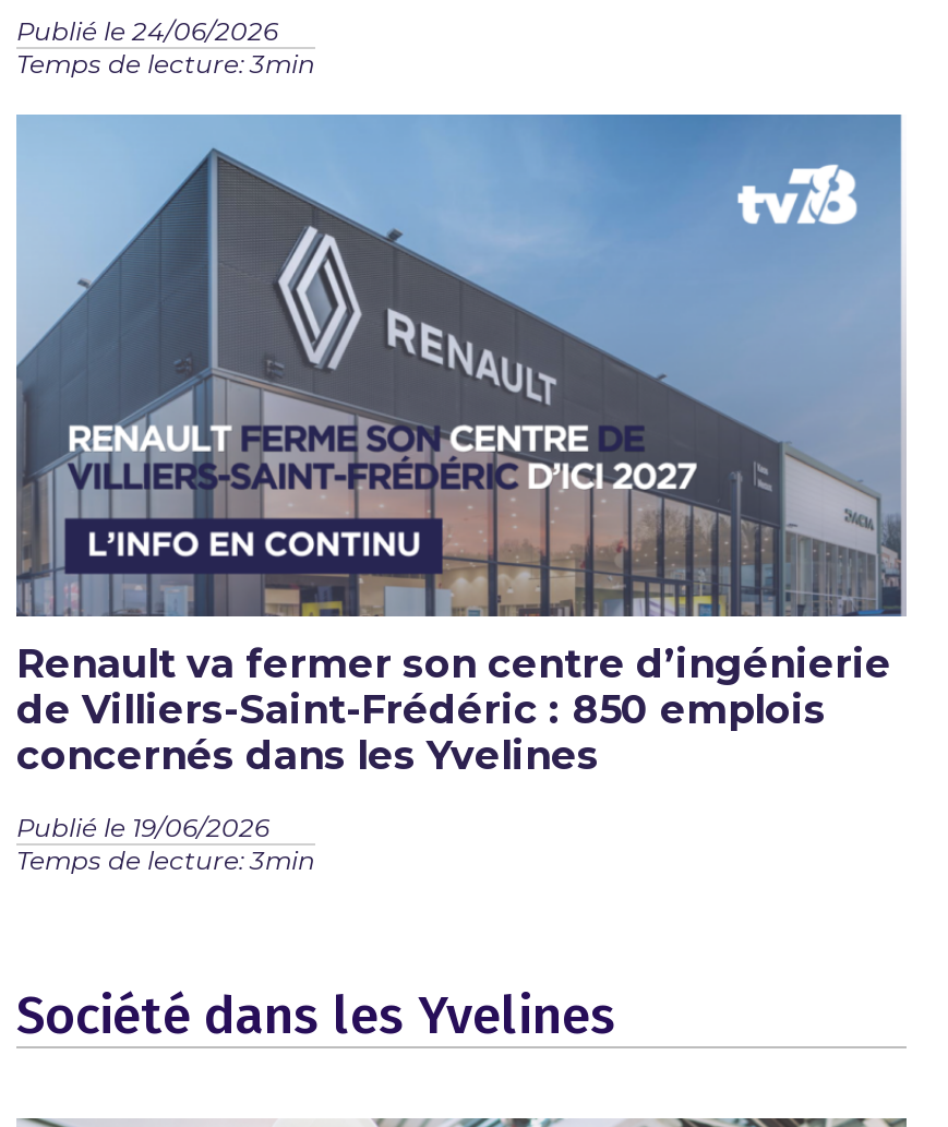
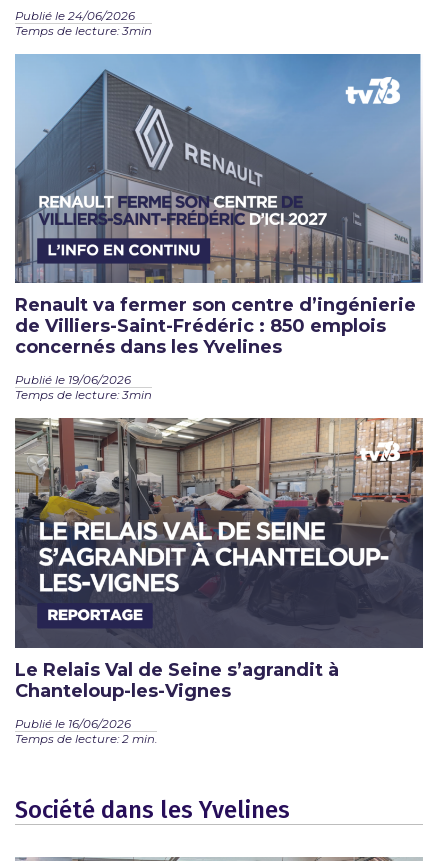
none -> [14,417,424,746] [image] | Le Relais Val de Seine s’agrandit à | Chanteloup-les-Vignes | Publié le 16/06/2026 | Temps de lecture: 2 min.

